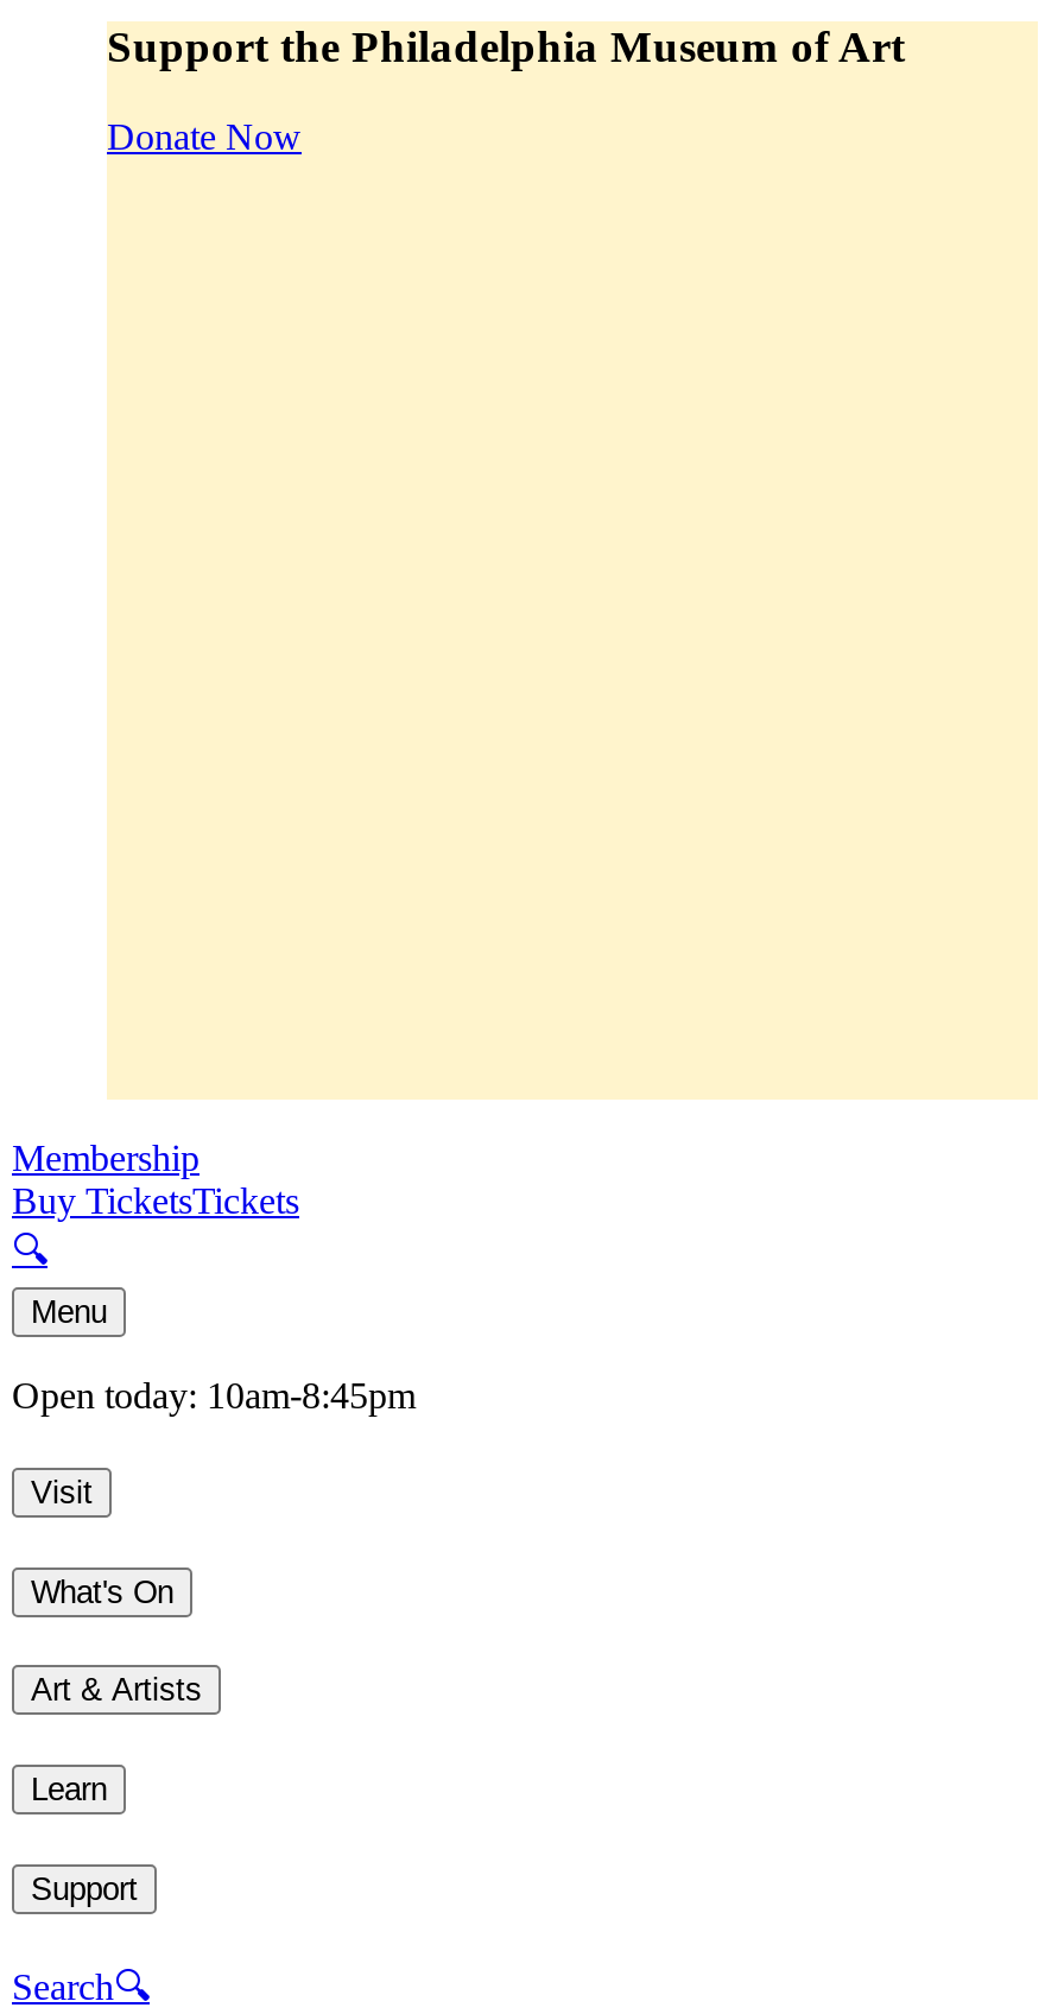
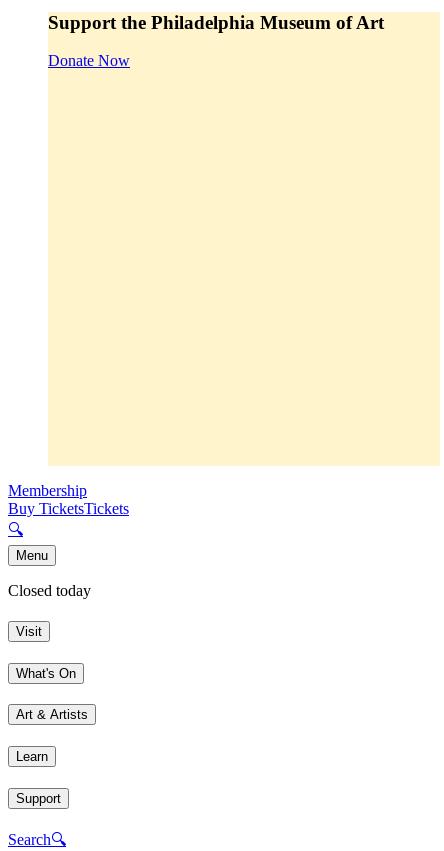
[12,1376,416,1416] Open today: 10am-8:45pm -> [8,582,91,599] Closed today

